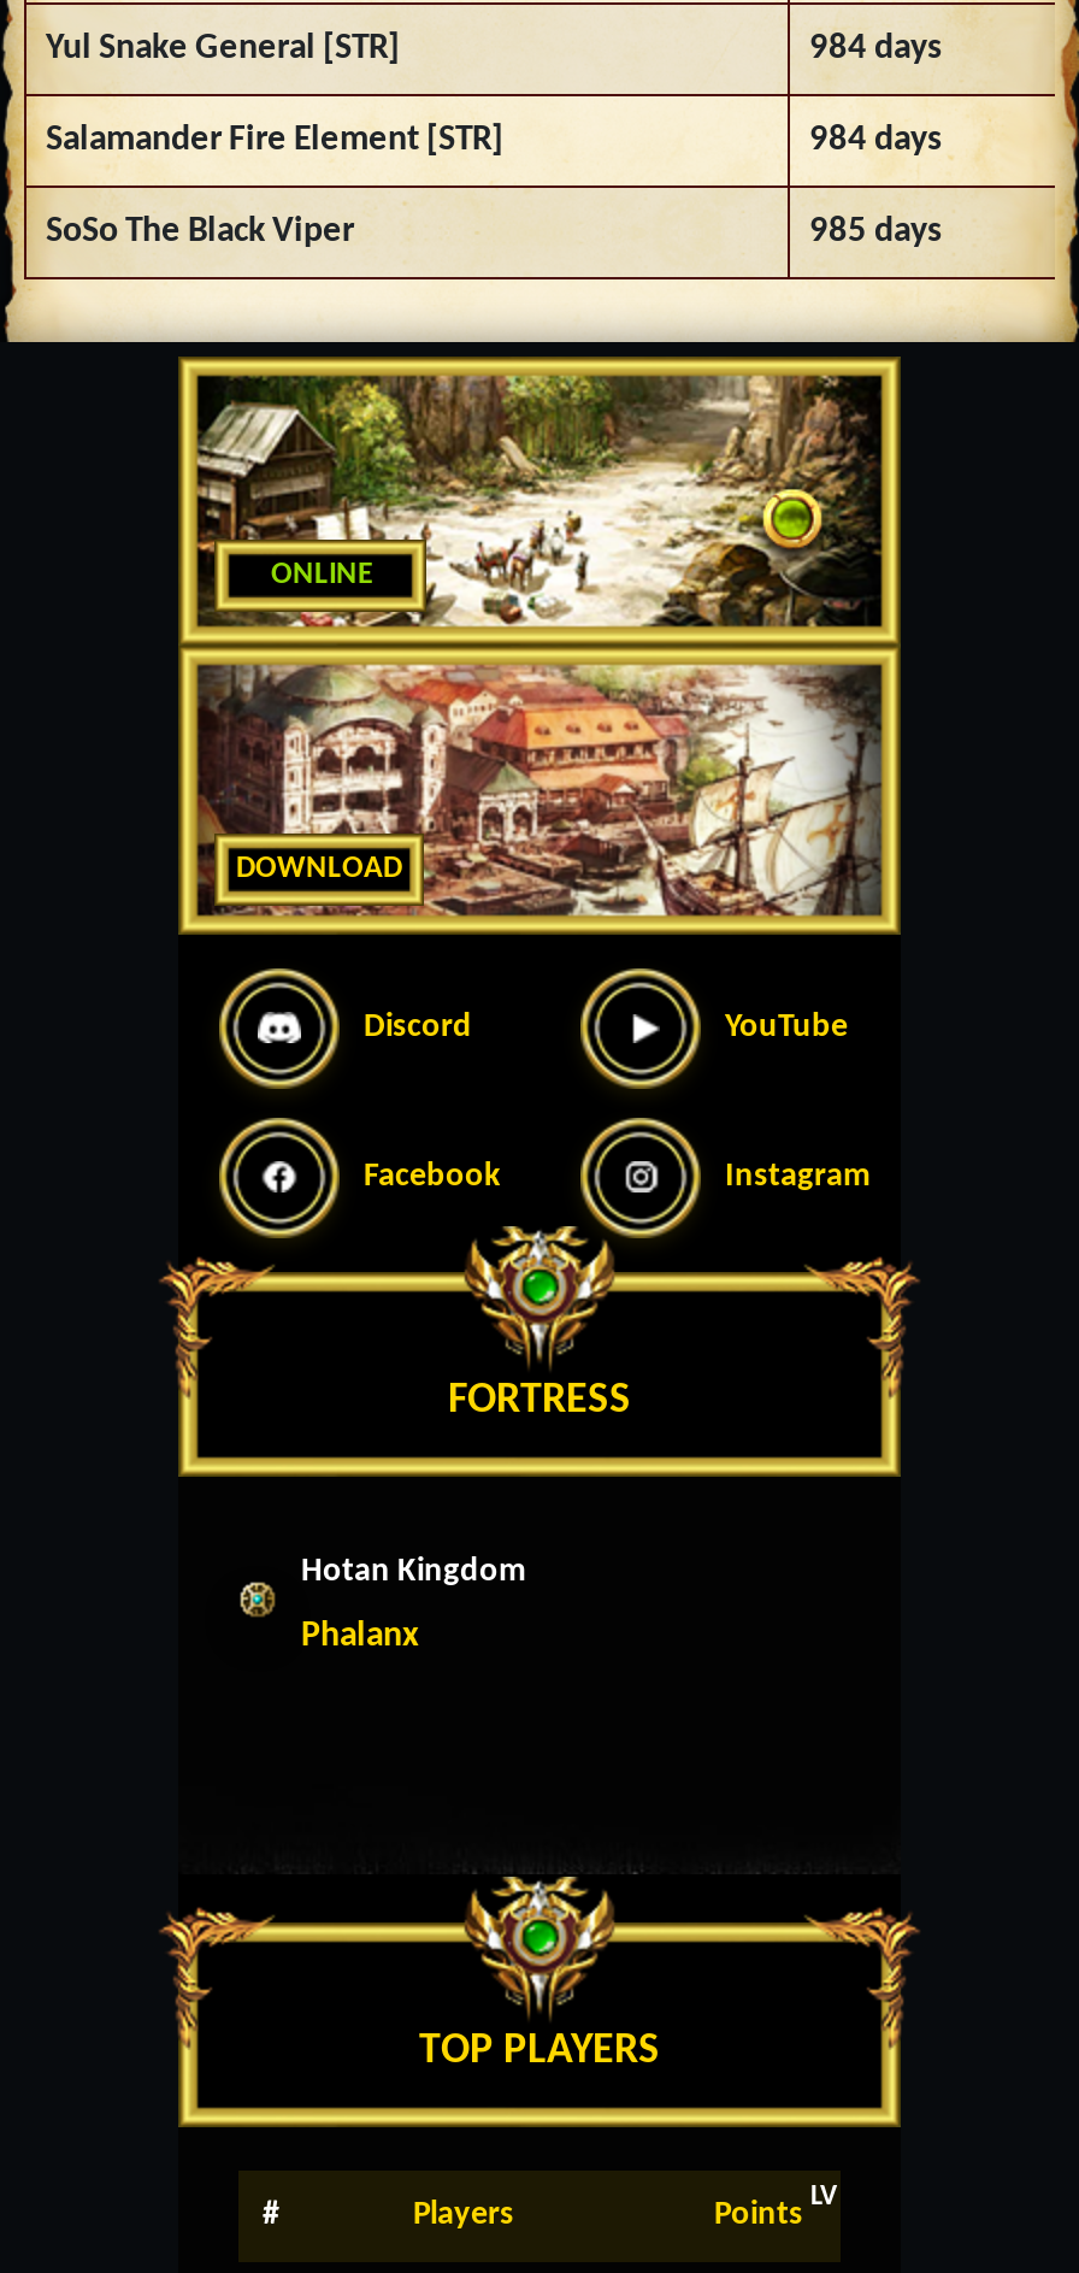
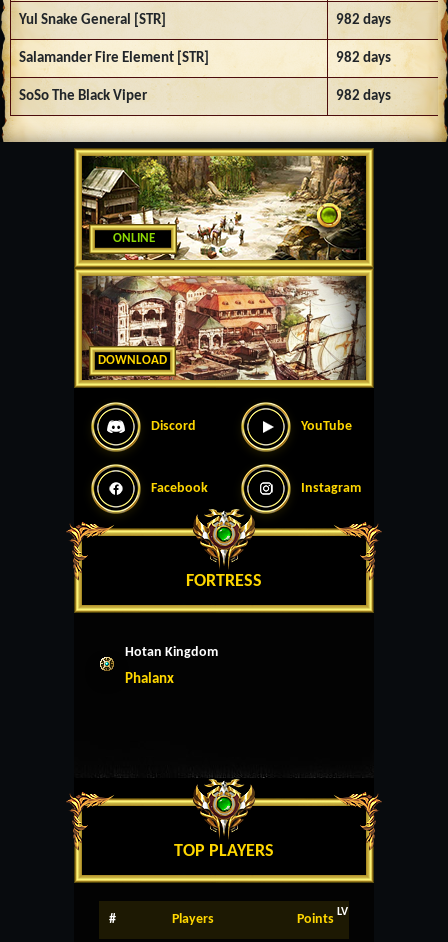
[809,31,942,67] 984 days -> [336,13,391,28] 982 days
[809,122,942,158] 984 days -> [336,51,391,66] 982 days
[809,214,942,250] 985 days -> [336,89,391,104] 982 days

